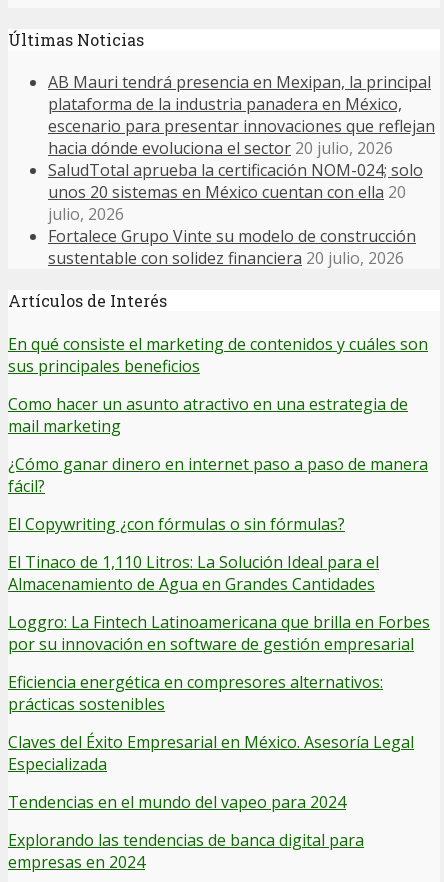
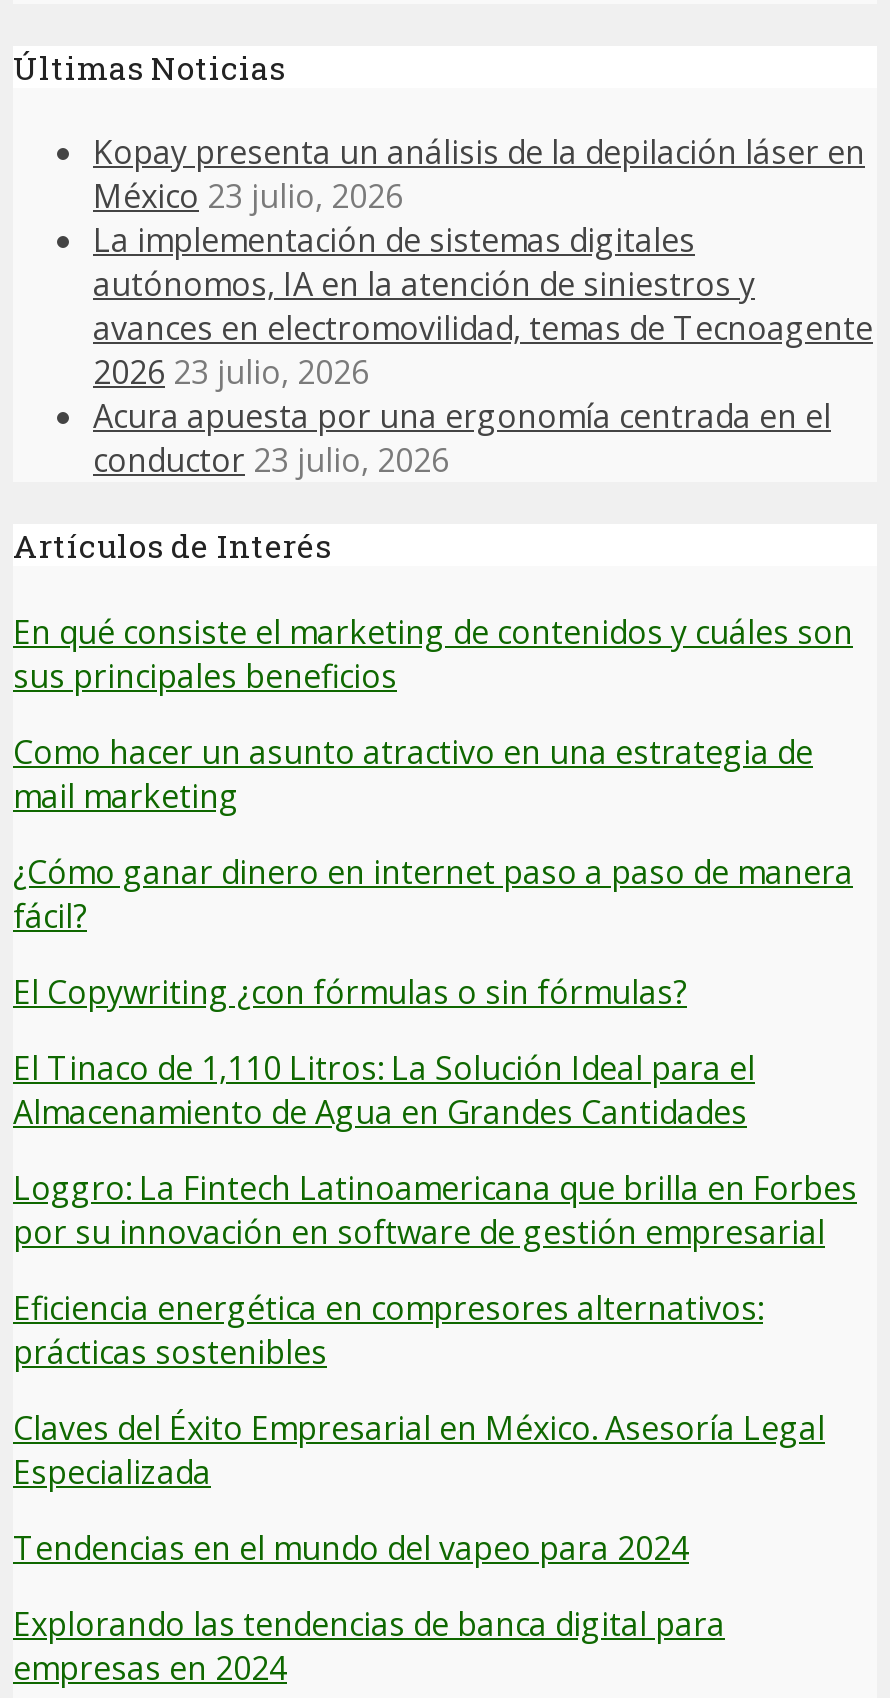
[48,71,435,269] AB Mauri tendrá presencia en Mexipan, la principal | plataforma de la industria panadera en México, | escenario para presentar innovaciones que reflejan | hacia dónde evoluciona el sector 20 julio, 2026 | SaludTotal aprueba la certificación NOM-024; solo | unos 20 sistemas en México cuentan con ella 20 | julio, 2026 | Fortalece Grupo Vinte su modelo de construcción | sustentable con solidez financiera 20 julio, 2026 -> [93,130,873,482] Kopay presenta un análisis de la depilación láser en | México 23 julio, 2026 | La implementación de sistemas digitales | autónomos, IA en la atención de siniestros y | avances en electromovilidad, temas de Tecnoagente | 2026 23 julio, 2026 | Acura apuesta por una ergonomía centrada en el | conductor 23 julio, 2026

